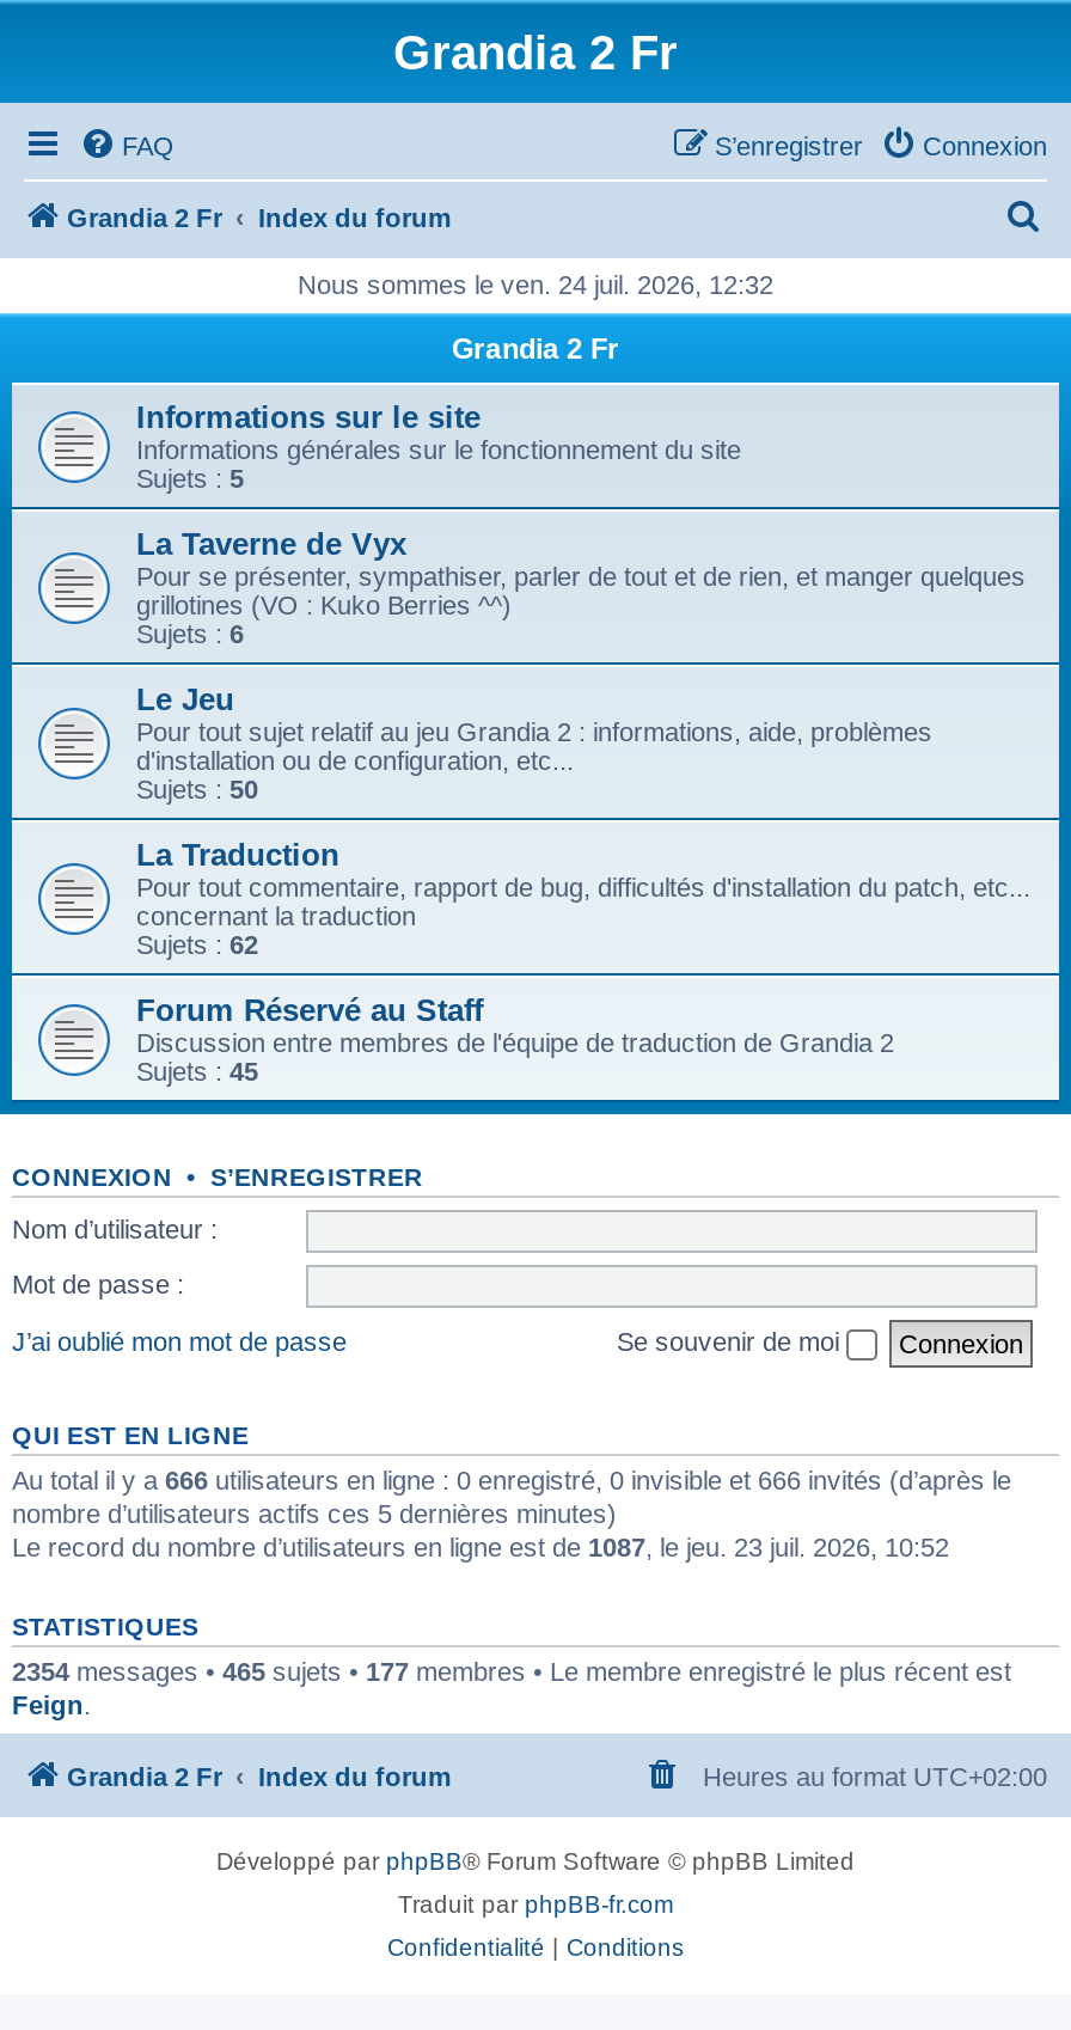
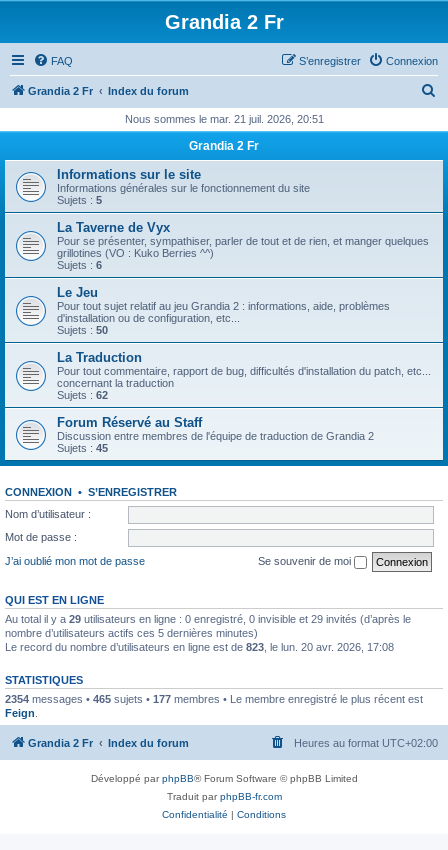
[298,270,773,299] Nous sommes le ven. 24 juil. 2026, 12:32 -> [124,113,323,125] Nous sommes le mar. 21 juil. 2026, 20:51
[12,1465,1011,1493] Au total il y a 666 utilisateurs en ligne : 0 enregistré, 0 invisible et 666 invités (d’après le -> [5,612,411,624] Au total il y a 29 utilisateurs en ligne : 0 enregistré, 0 invisible et 29 invités (d’après le
[12,1531,949,1560] Le record du nombre d’utilisateurs en ligne est de 1087, le jeu. 23 juil. 2026, 10:52 -> [5,640,394,652] Le record du nombre d’utilisateurs en ligne est de 823, le lun. 20 avr. 2026, 17:08

